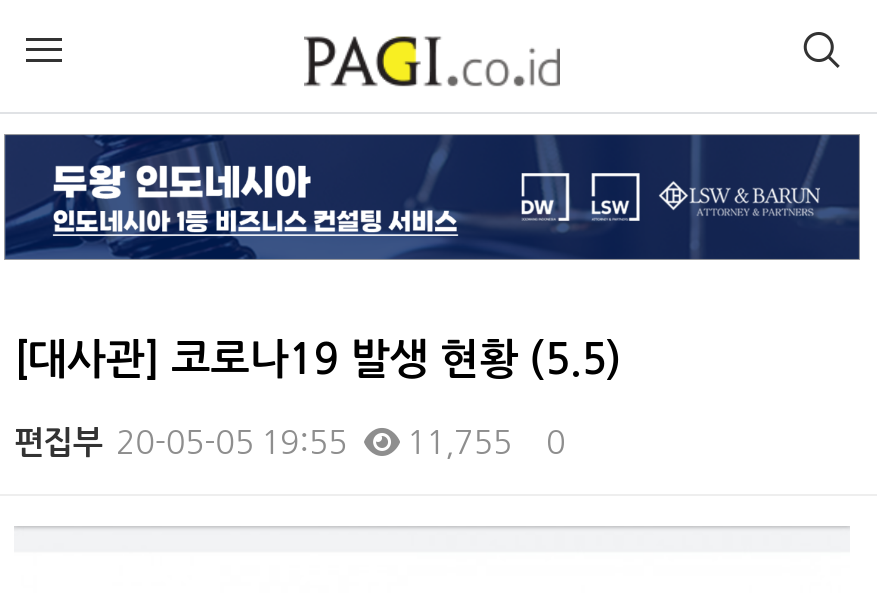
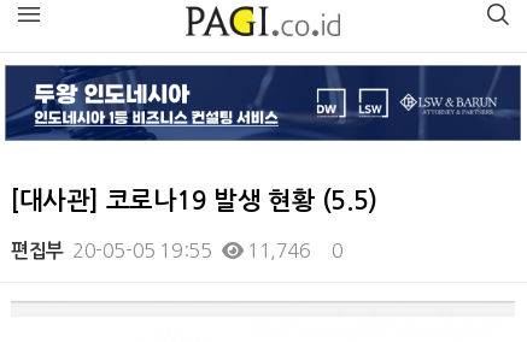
[14,427,565,459] 편집부 20-05-05 19:55 11,755 0 -> [11,241,343,261] 편집부 20-05-05 19:55 11,746 0

